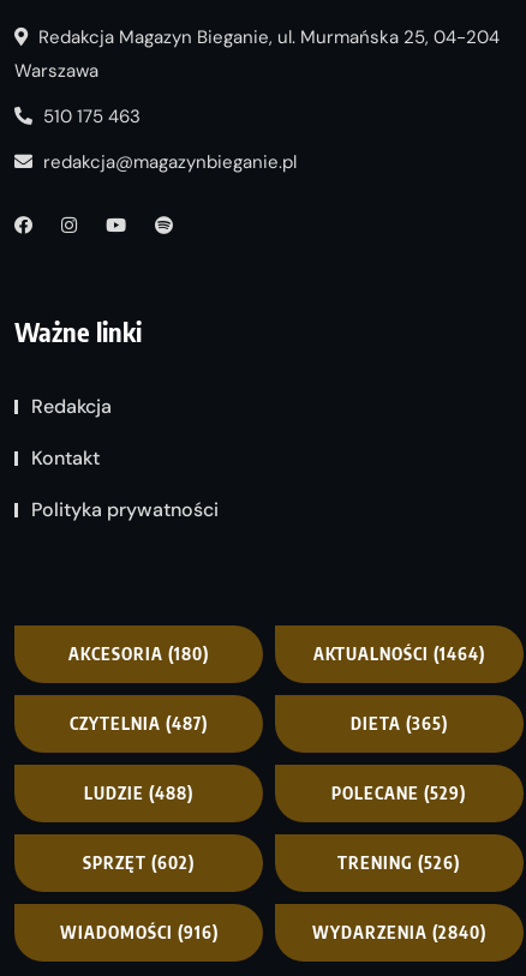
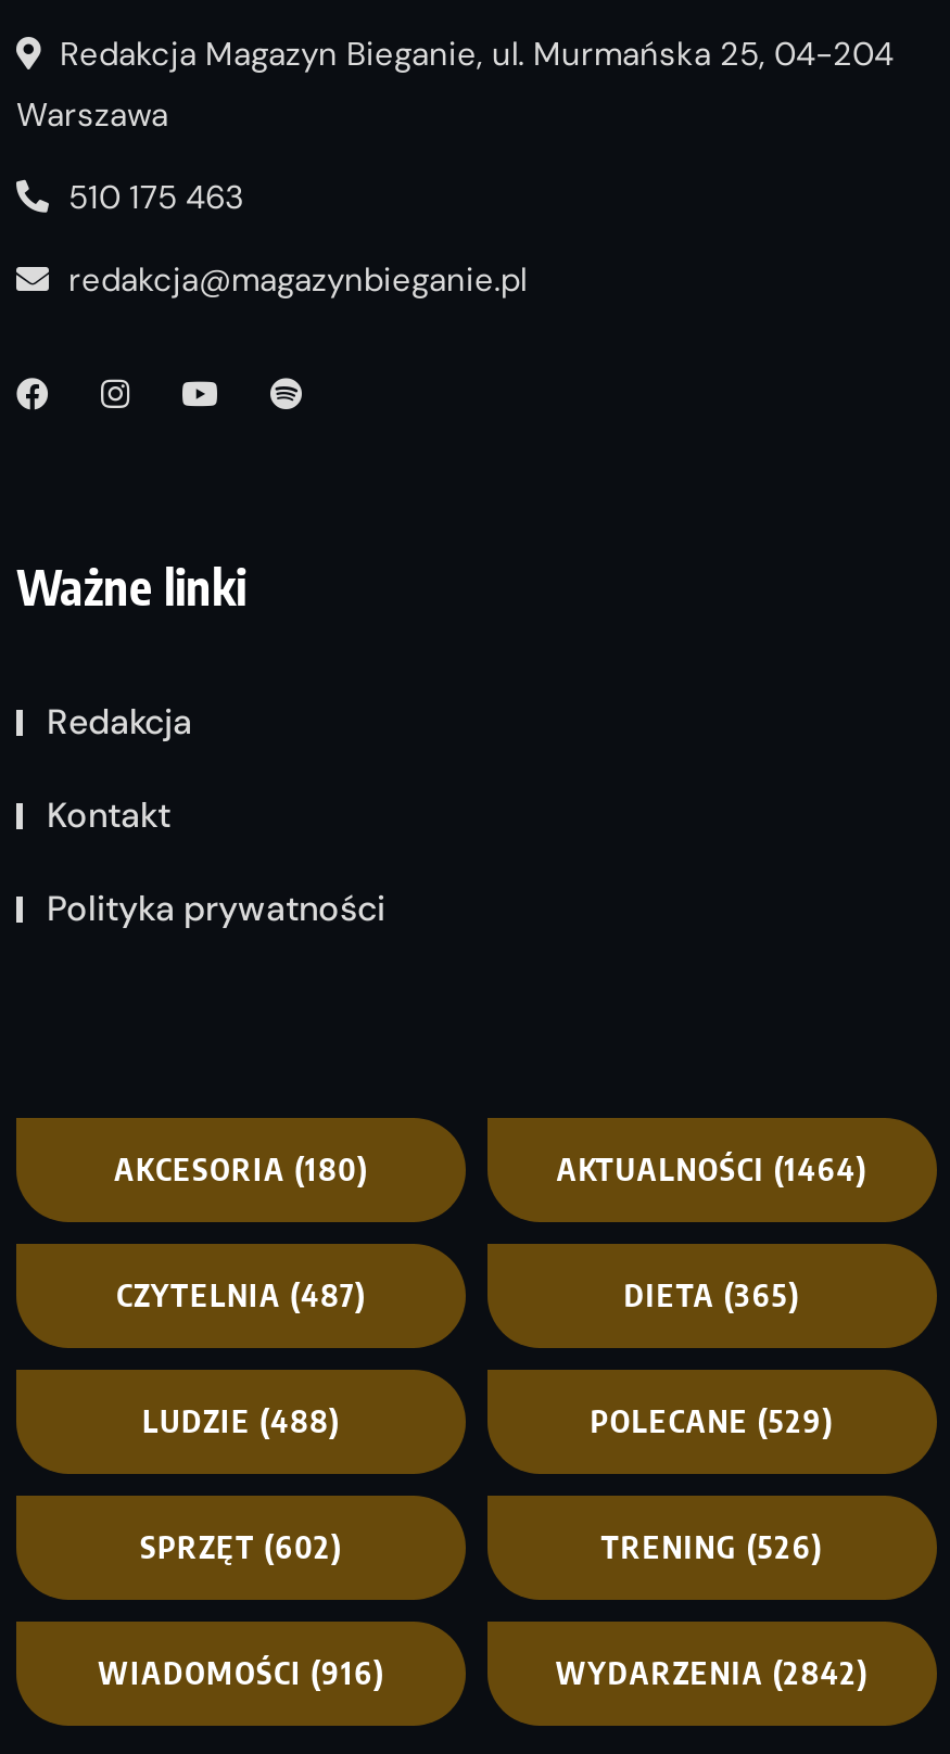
[312,922,486,943] WYDARZENIA (2840) -> [556,1654,868,1691] WYDARZENIA (2842)

